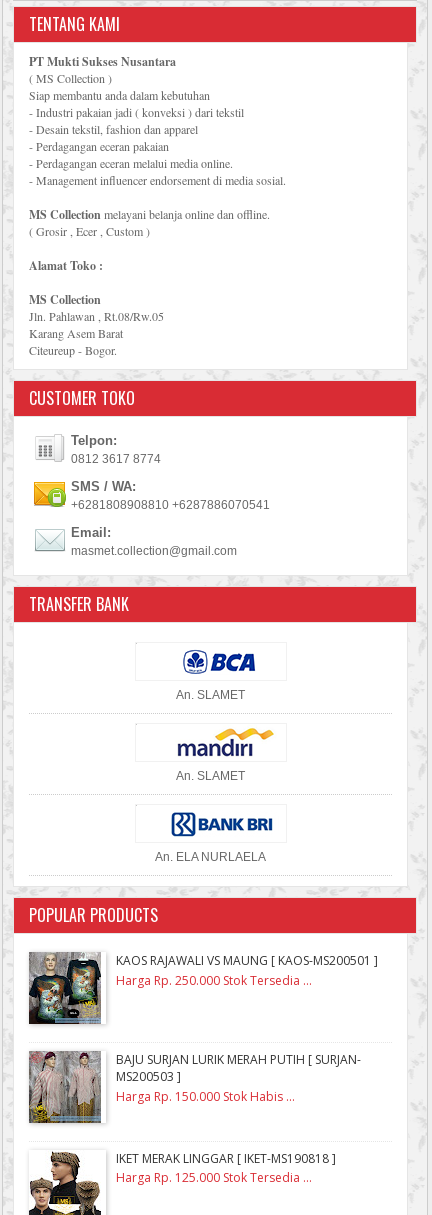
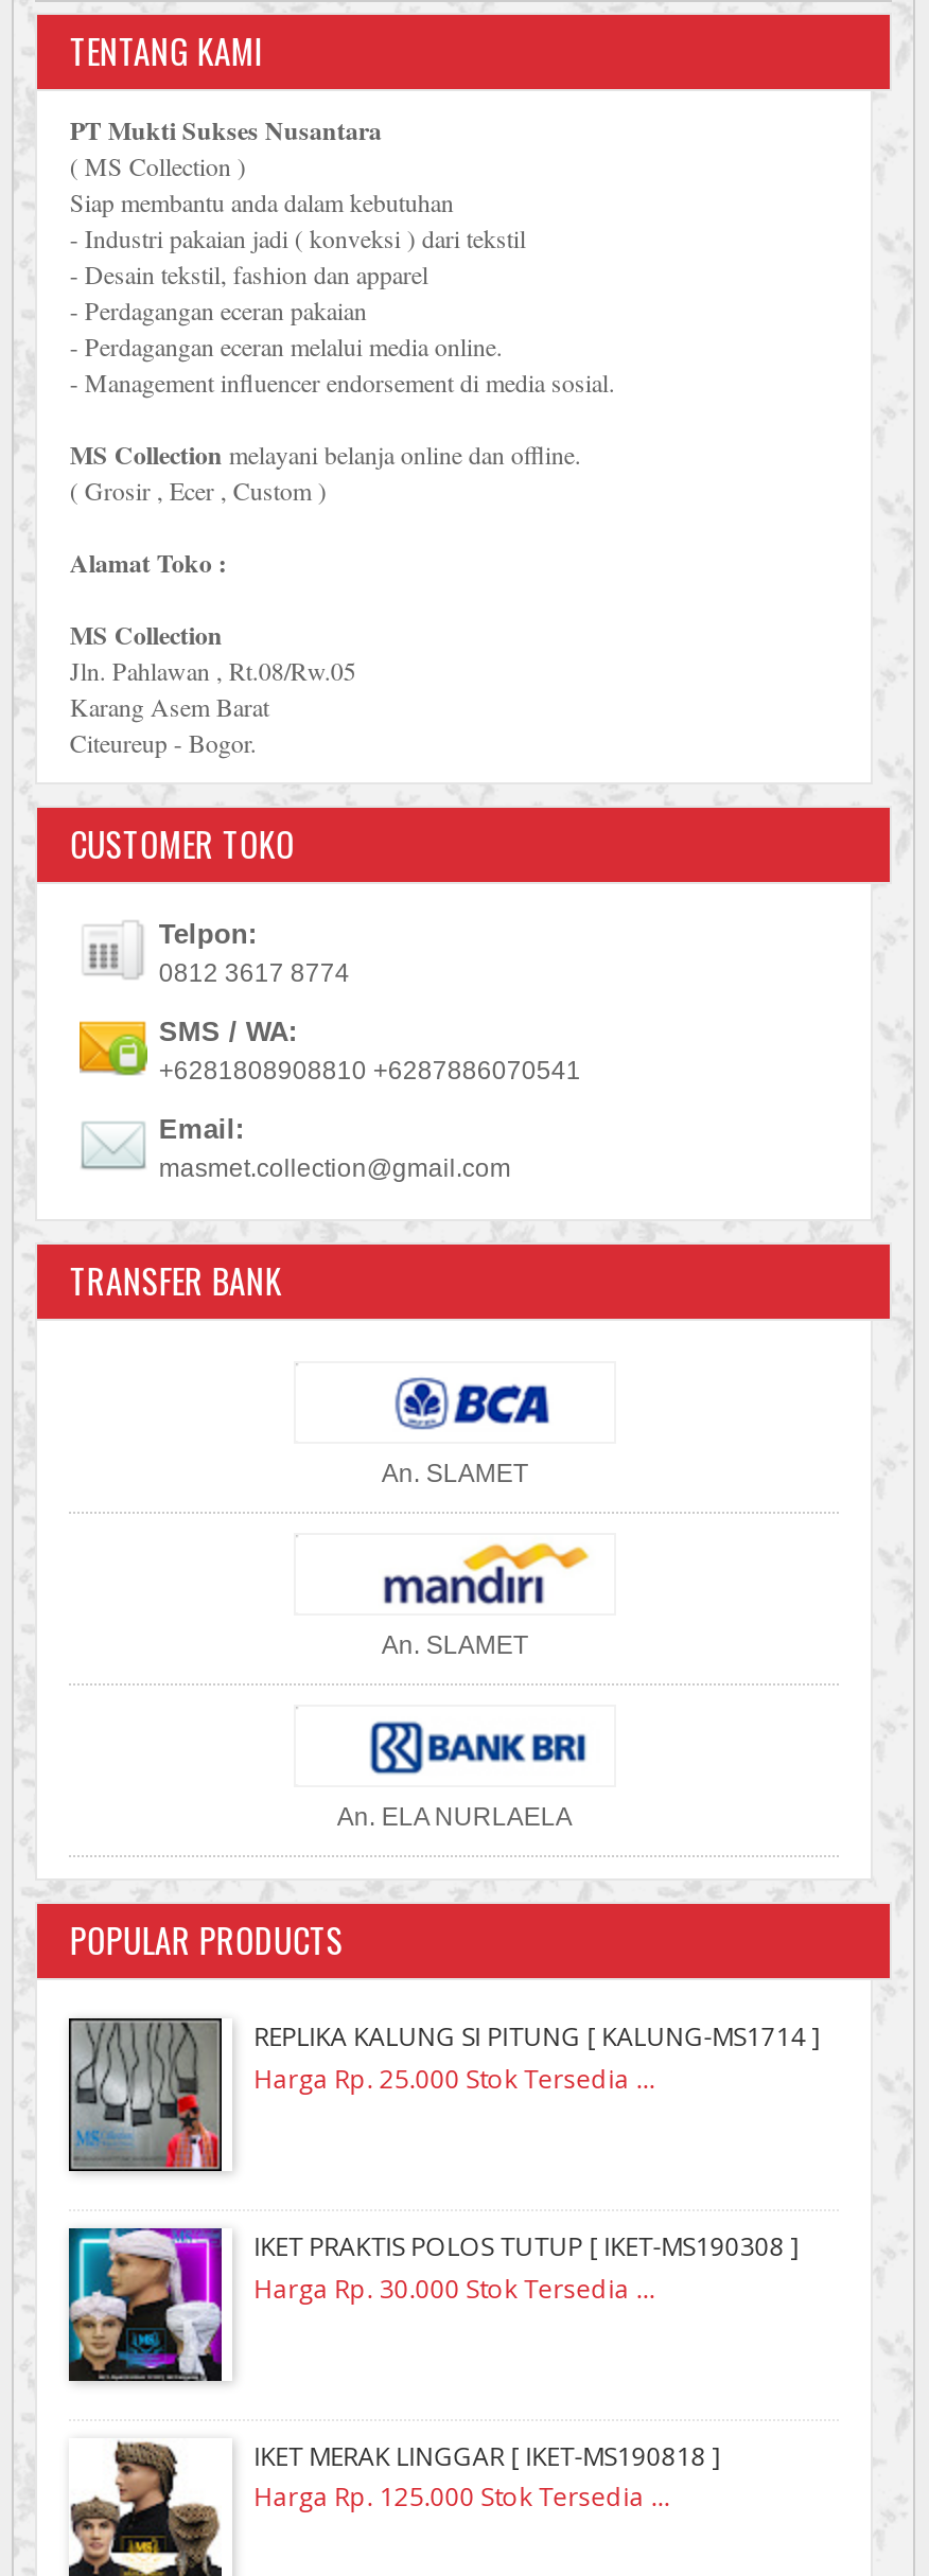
[28,952,378,1024] [image] | KAOS RAJAWALI VS MAUNG [ KAOS-MS200501 ] | Harga Rp. 250.000 Stok Tersedia ... -> [69,2016,820,2171] [image] | REPLIKA KALUNG SI PITUNG [ KALUNG-MS1714 ] | Harga Rp. 25.000 Stok Tersedia ...
[28,1050,361,1124] [image] | BAJU SURJAN LURIK MERAH PUTIH [ SURJAN- | MS200503 ] | Harga Rp. 150.000 Stok Habis ... -> [67,2226,799,2383] [image] | IKET PRAKTIS POLOS TUTUP [ IKET-MS190308 ] | Harga Rp. 30.000 Stok Tersedia ...

